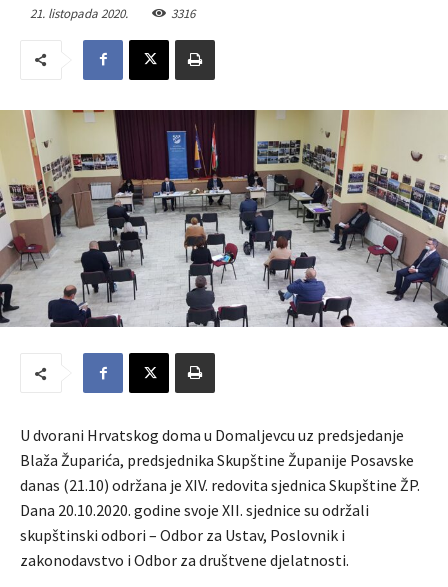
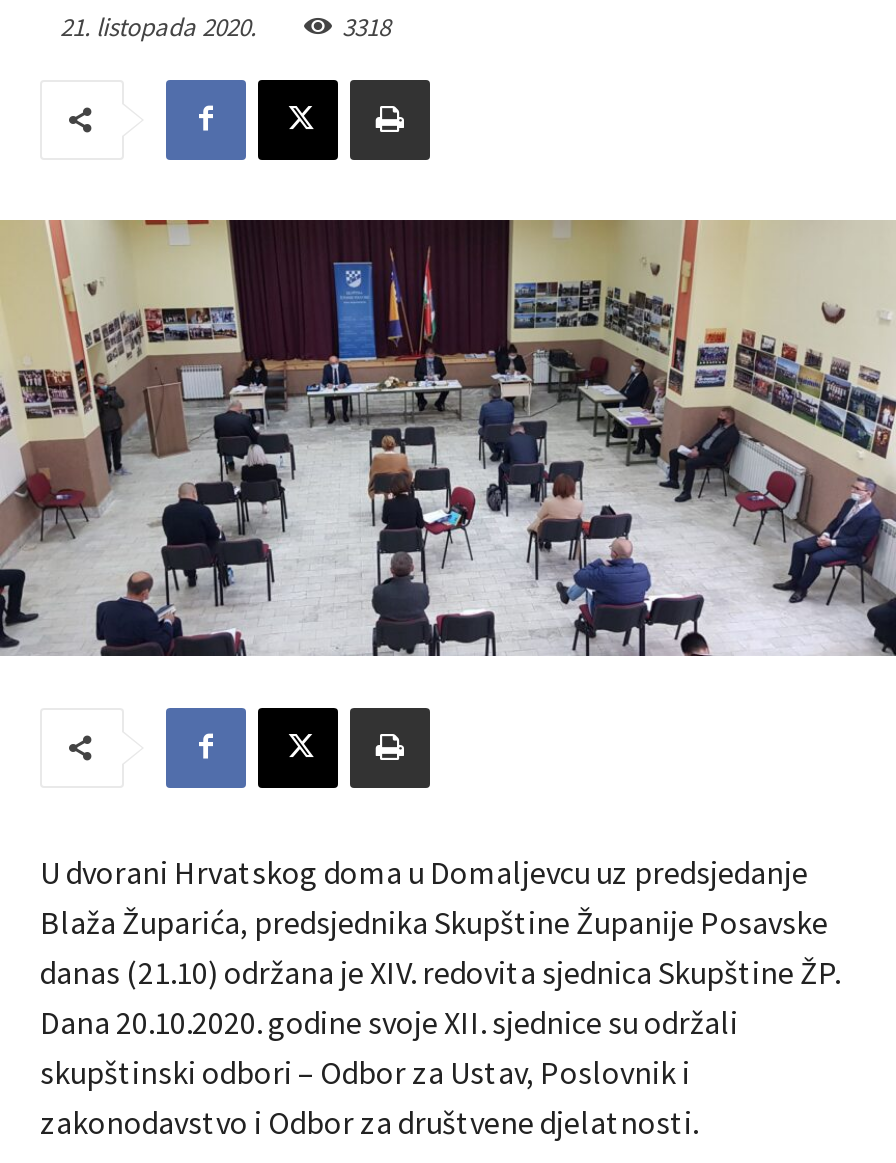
[171,5,195,22] 3316 -> [342,10,390,44] 3318

